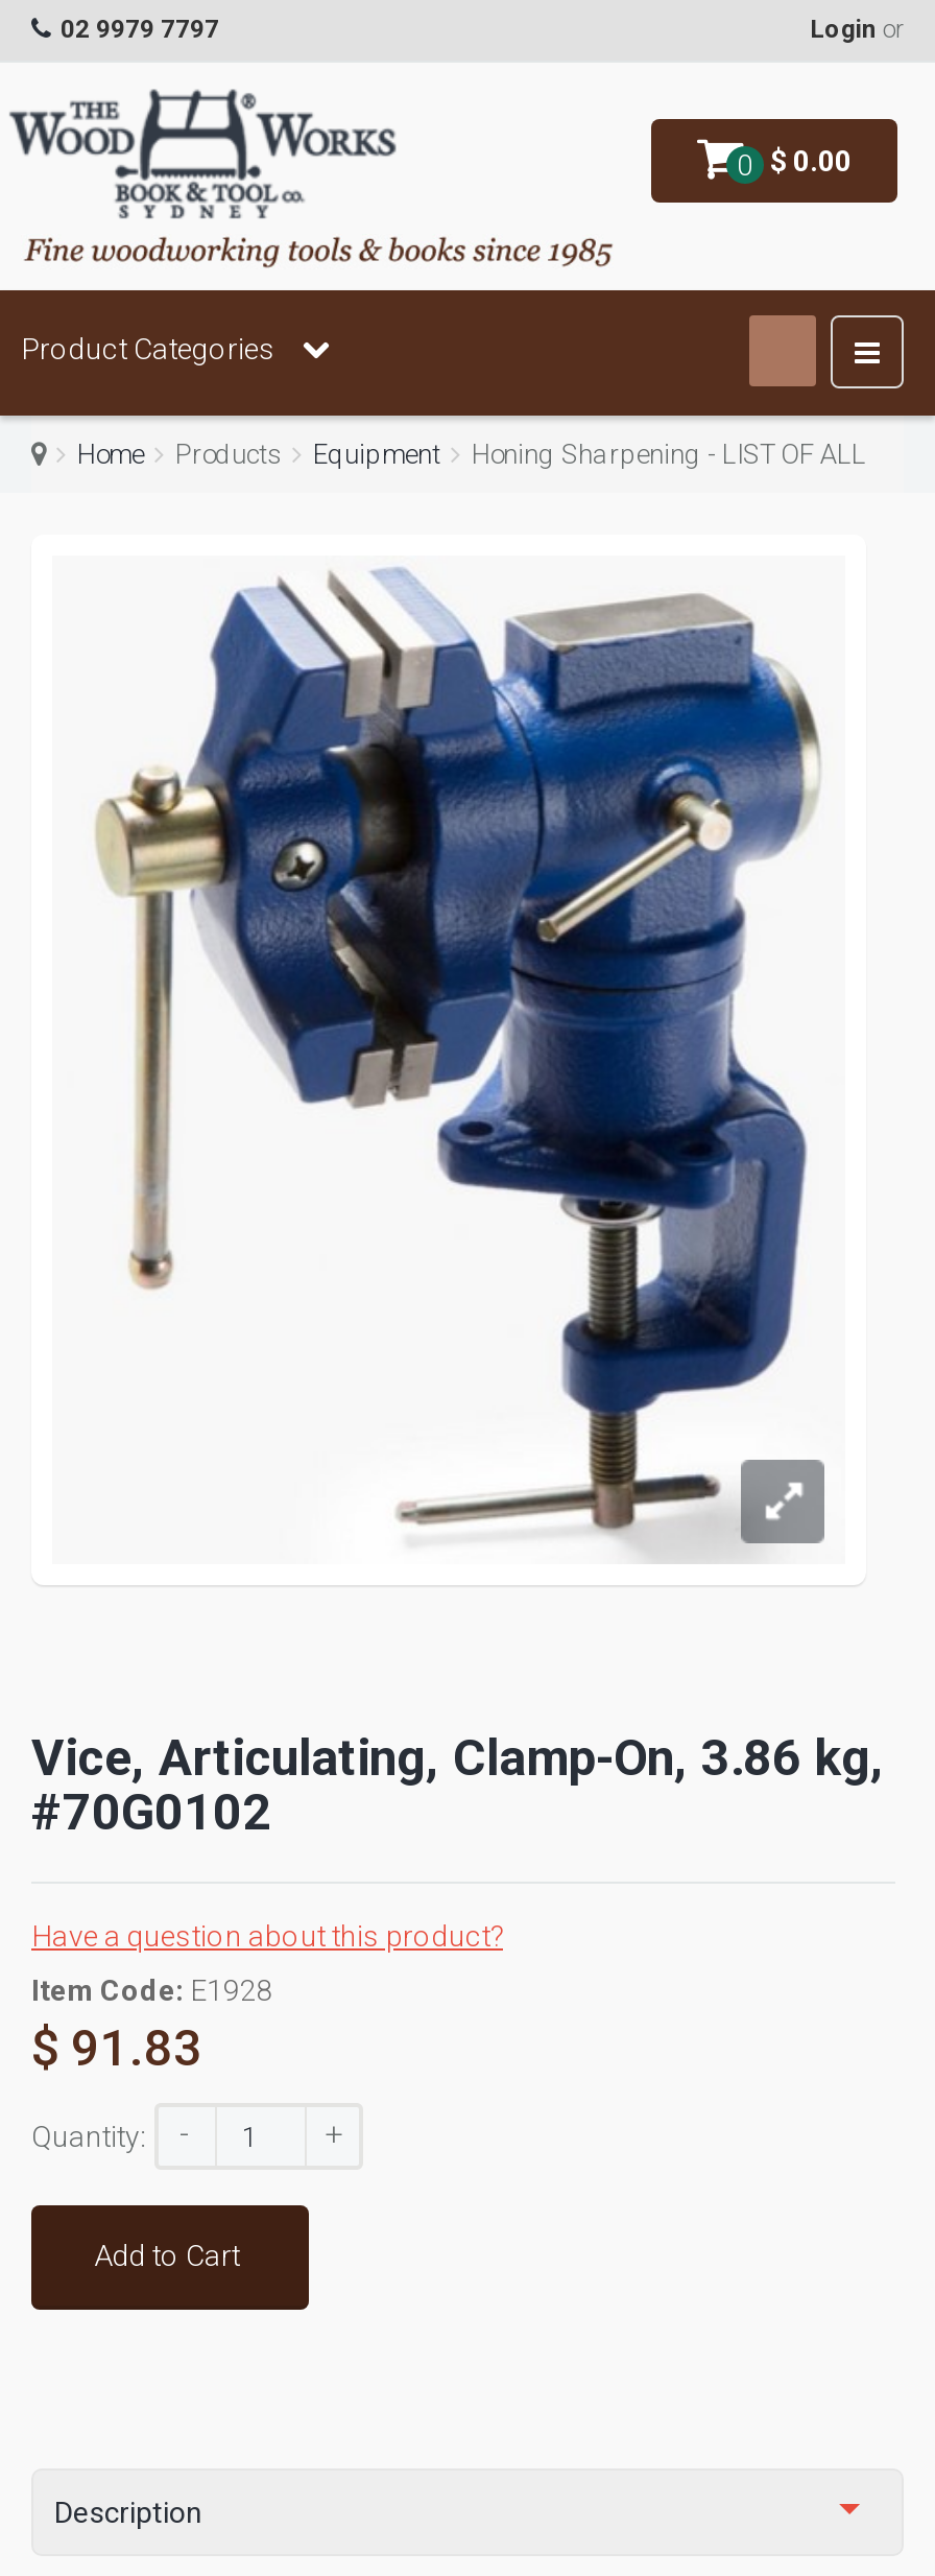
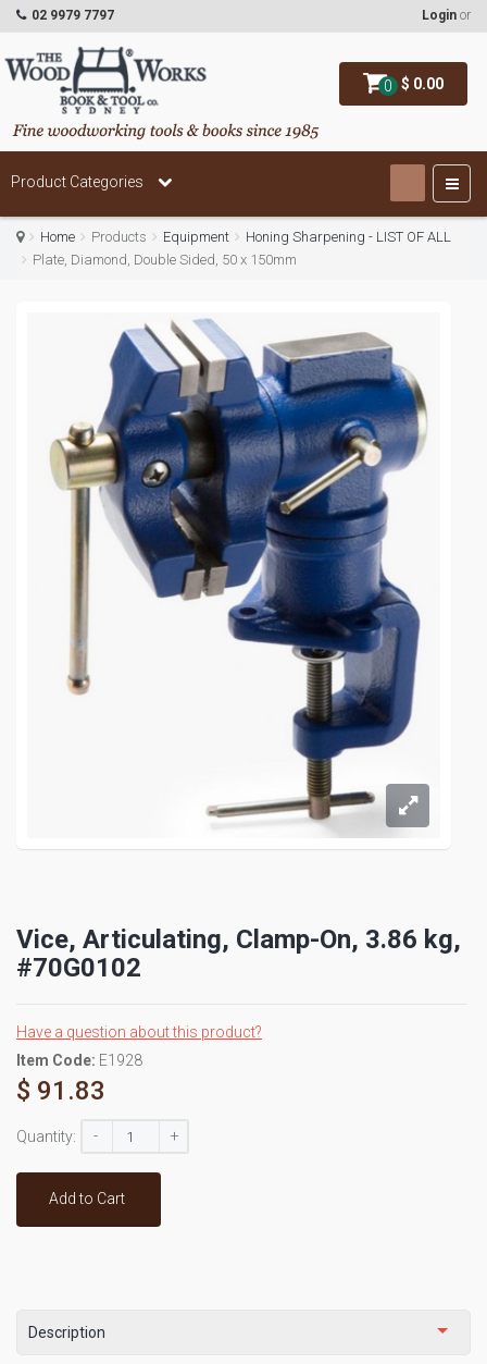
none -> [33,251,297,268] Plate, Diamond, Double Sided, 50 x 150mm

